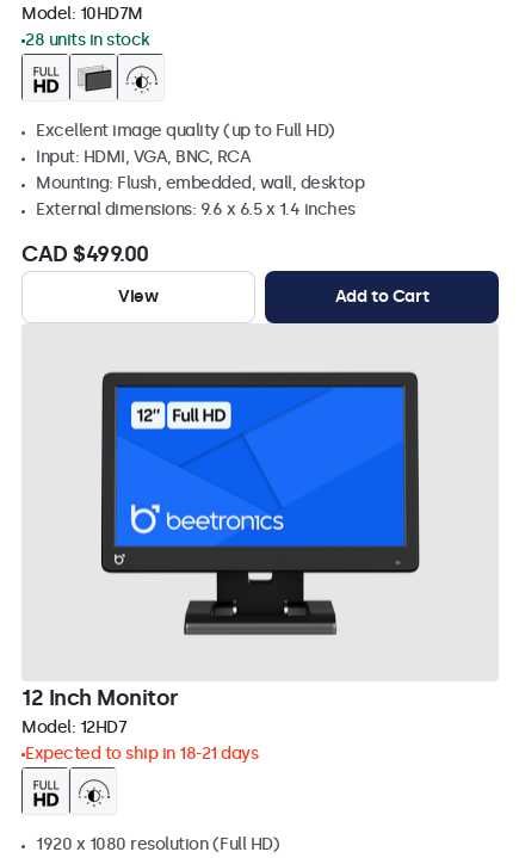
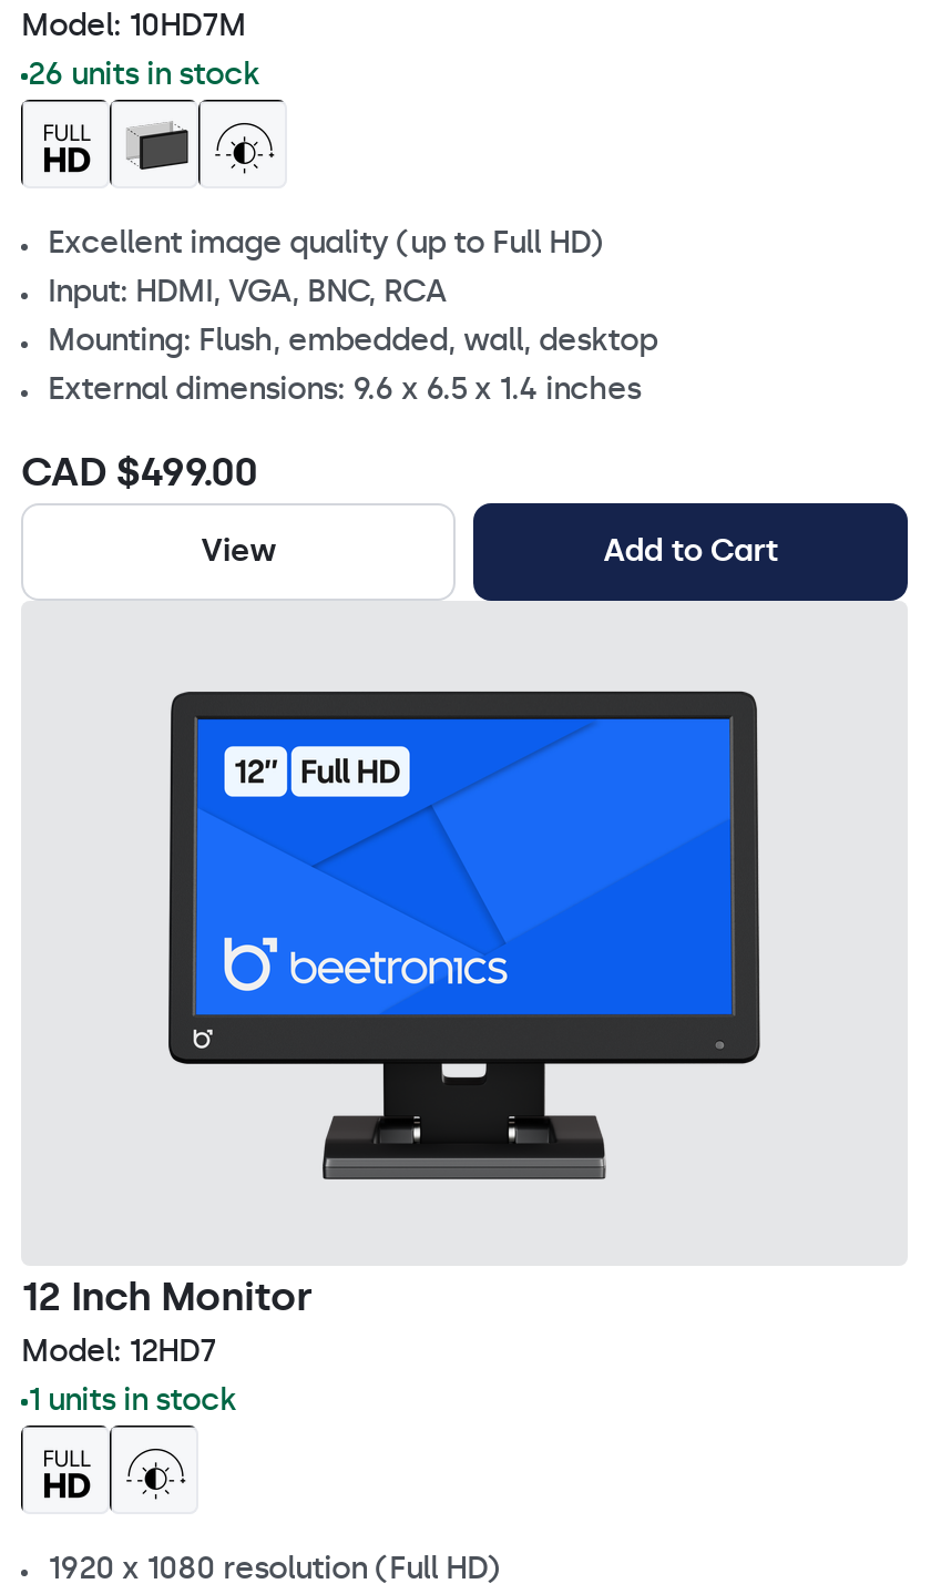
[25,30,150,50] 28 units in stock -> [28,55,259,93] 26 units in stock
[25,743,258,764] Expected to ship in 18-21 days -> [28,1381,236,1419] 1 units in stock

